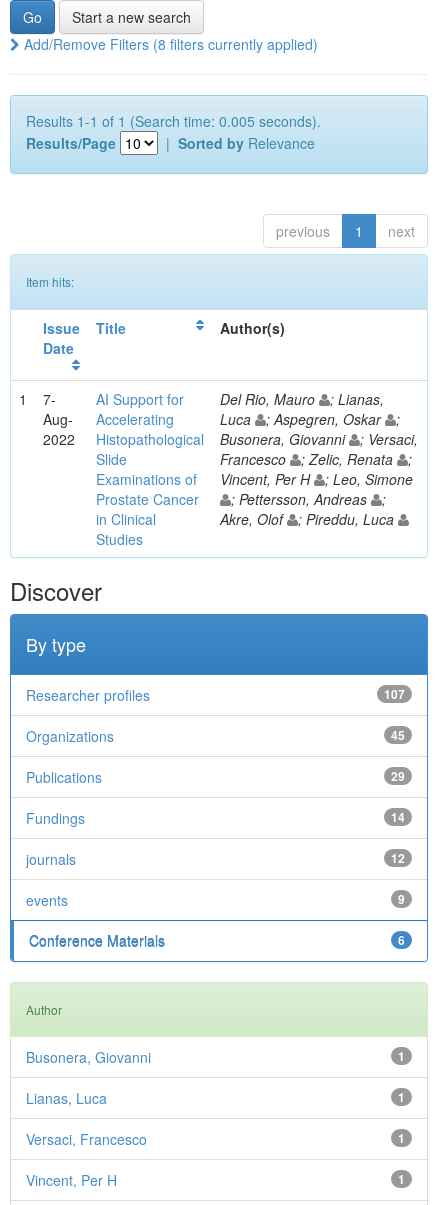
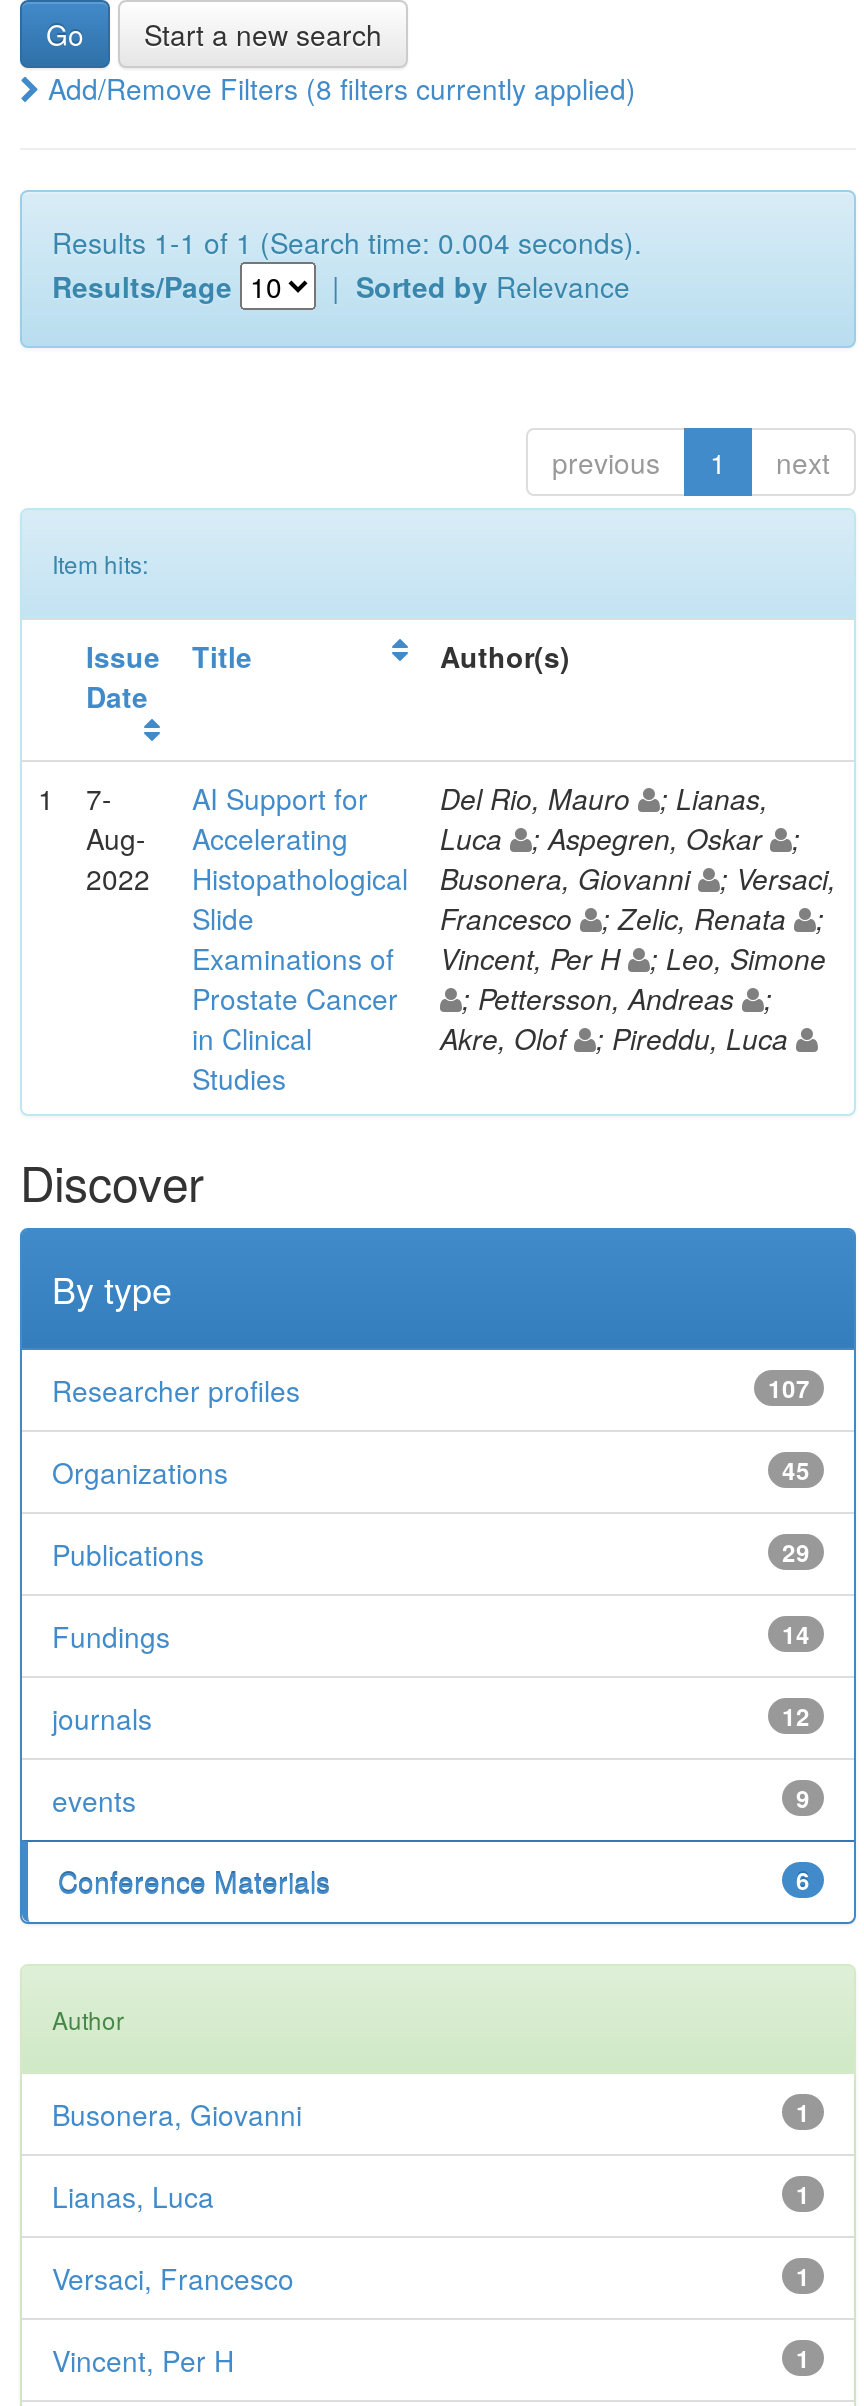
[26,111,321,131] Results 1-1 of 1 (Search time: 0.005 seconds). -> [52,222,642,262] Results 1-1 of 1 (Search time: 0.004 seconds).

